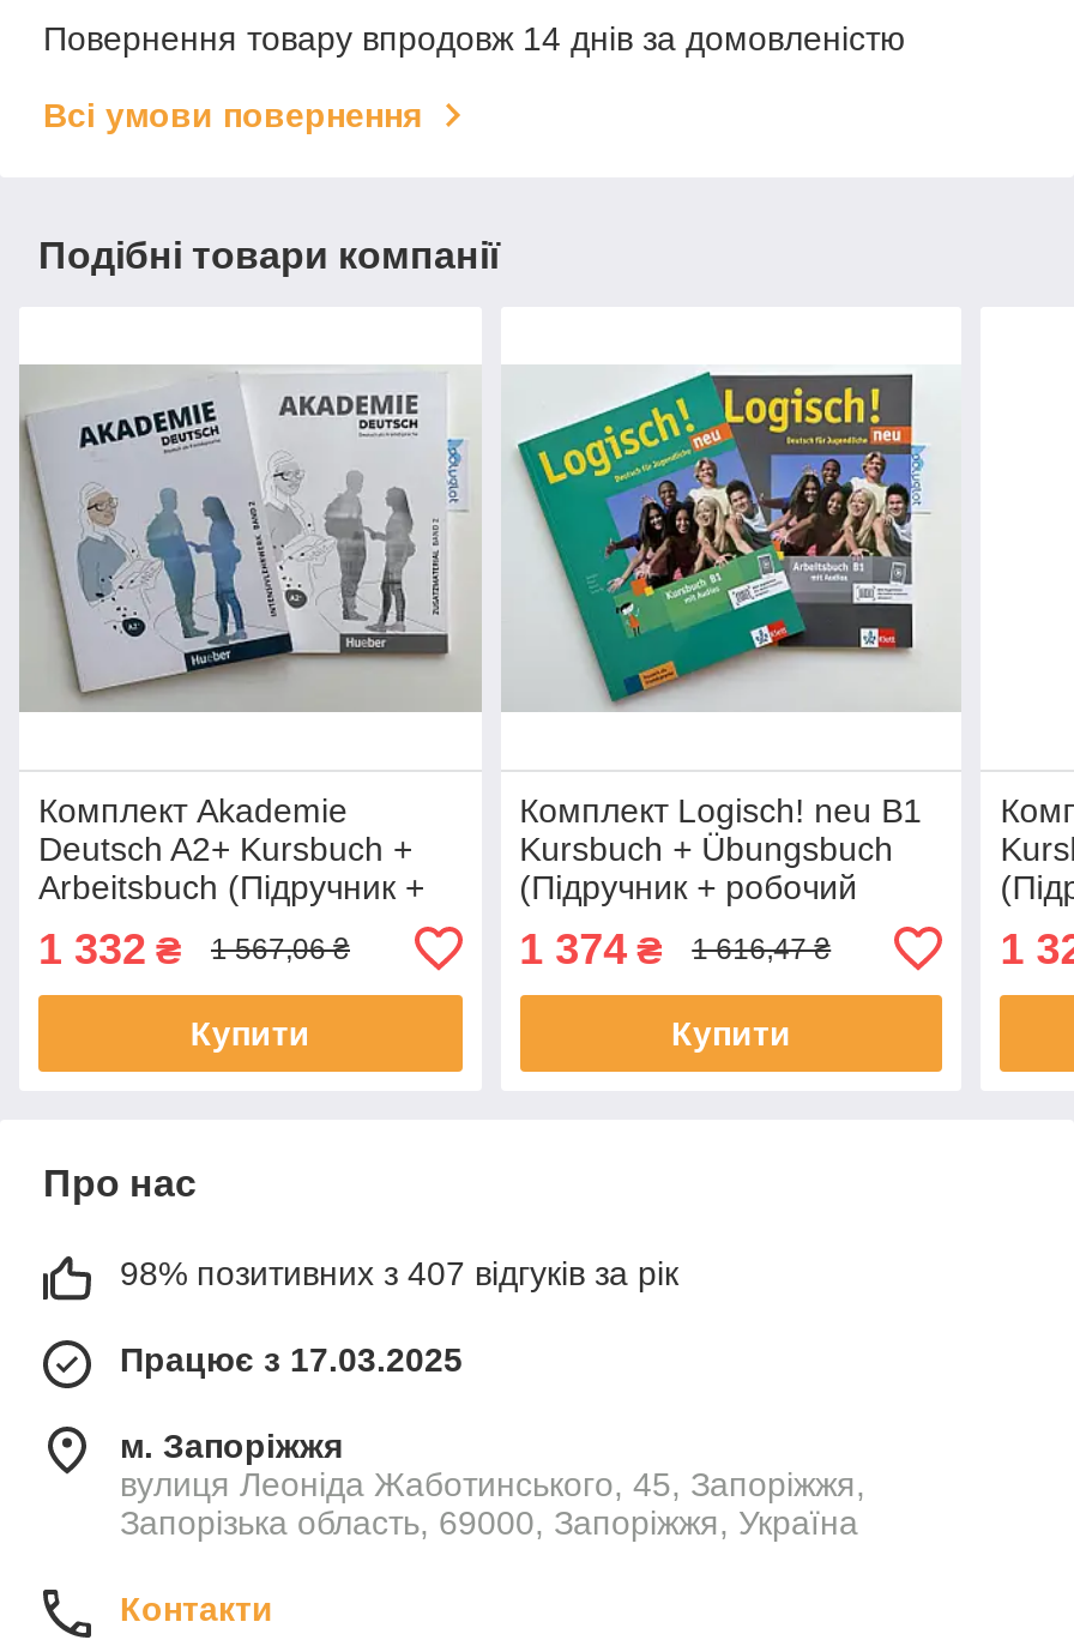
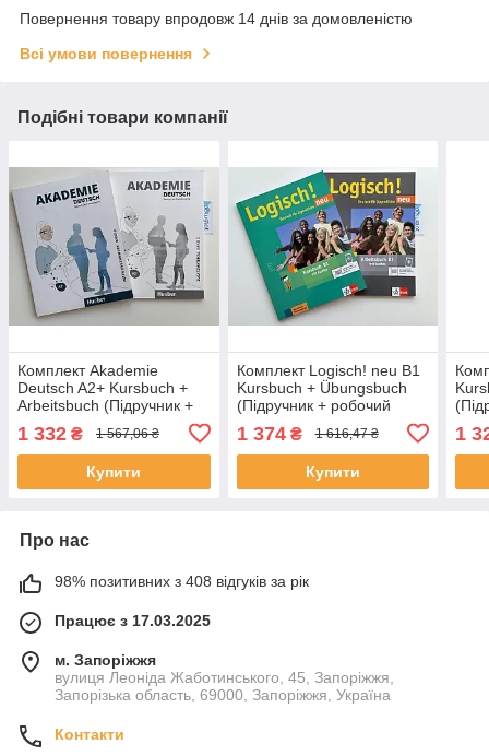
[120,1254,678,1292] 98% позитивних з 407 відгуків за рік -> [55,572,309,590] 98% позитивних з 408 відгуків за рік

